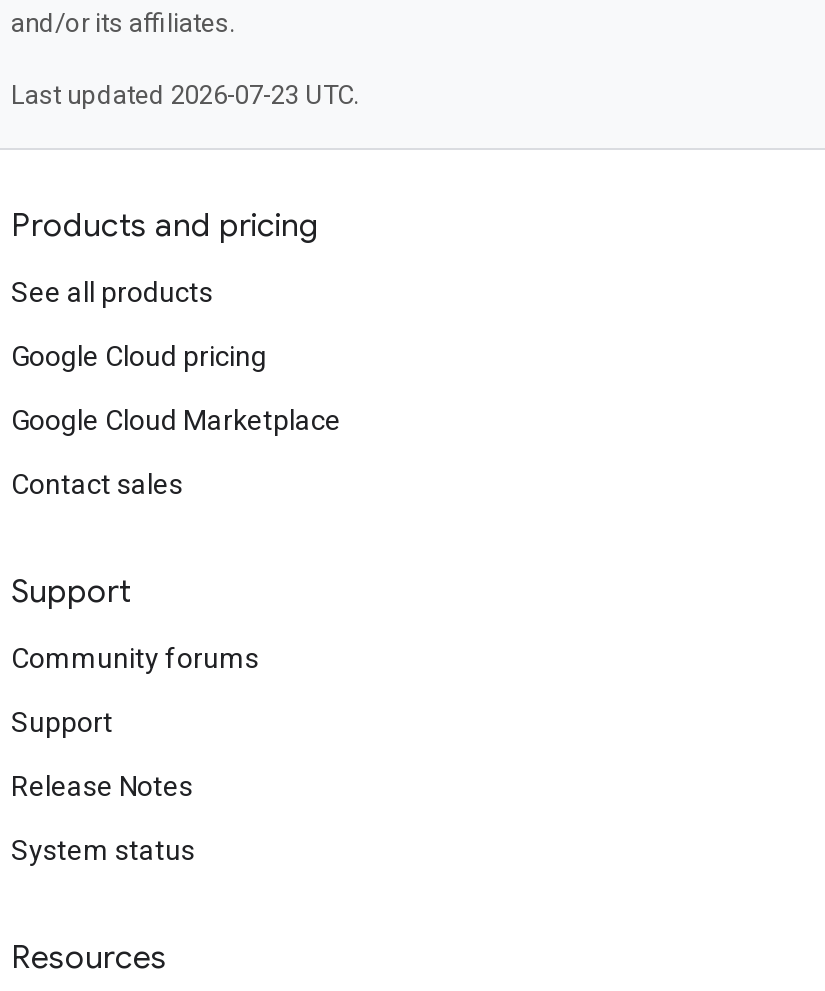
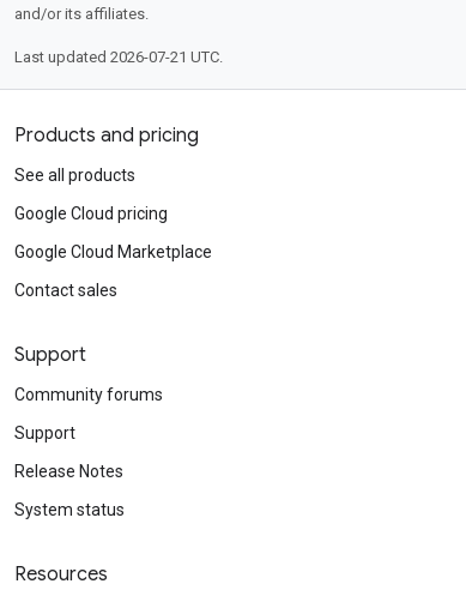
[11,80,359,110] Last updated 2026-07-23 UTC. -> [14,48,223,66] Last updated 2026-07-21 UTC.

